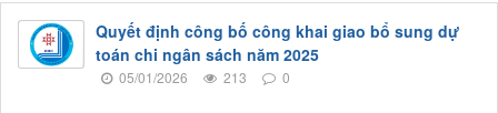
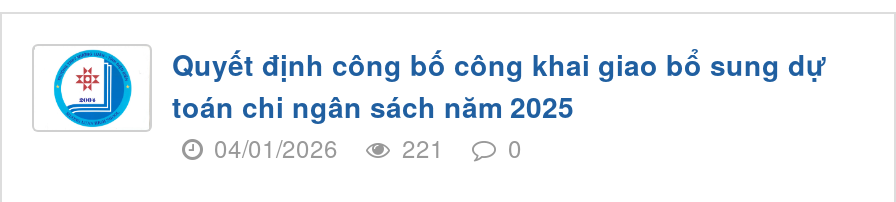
[116,68,188,86] 05/01/2026 -> [208,130,338,164] 04/01/2026
[220,68,247,86] 213 -> [396,130,444,164] 221

